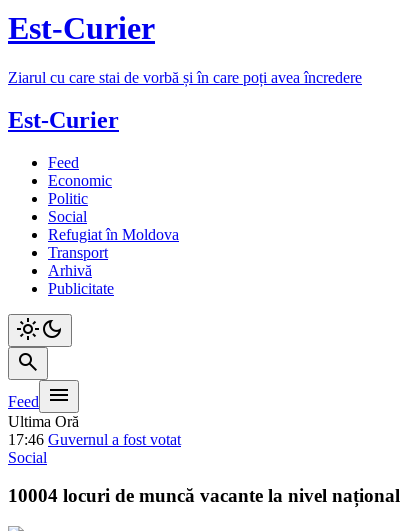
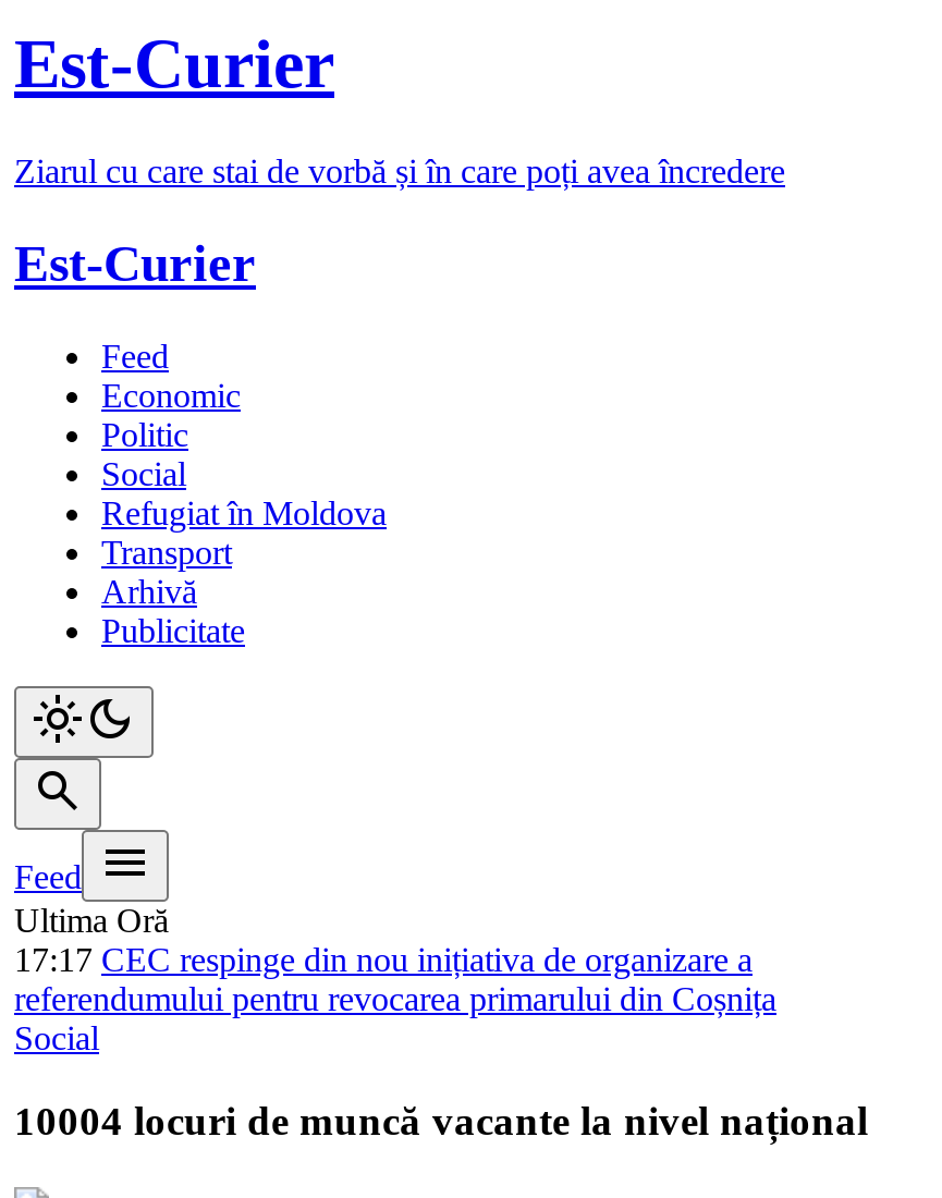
[8,431,181,448] 17:46 Guvernul a fost votat -> [14,940,776,1017] 17:17 CEC respinge din nou inițiativa de organizare a | referendumului pentru revocarea primarului din Coșnița

